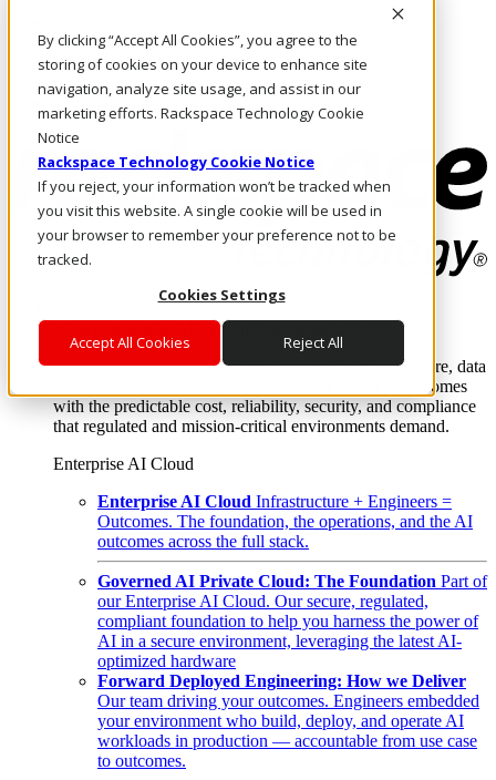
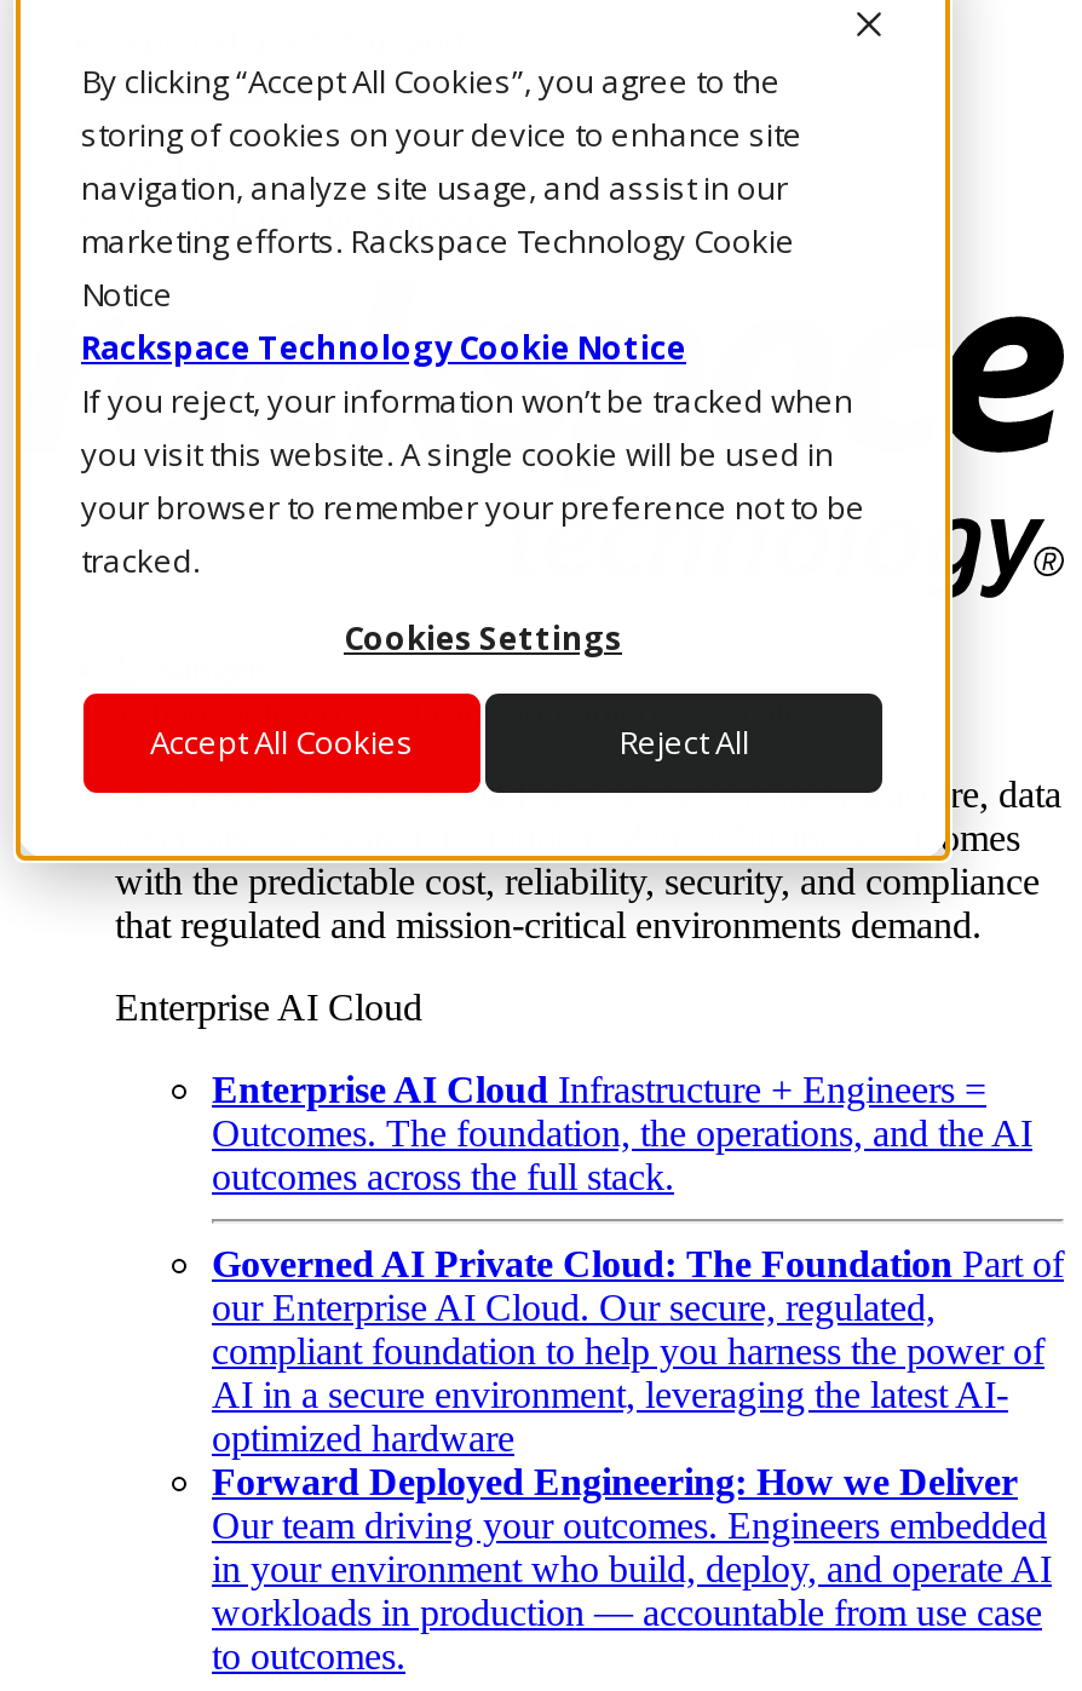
[97,712,464,730] your environment who build, deploy, and operate AI -> [212,1549,1052,1590] in your environment who build, deploy, and operate AI

